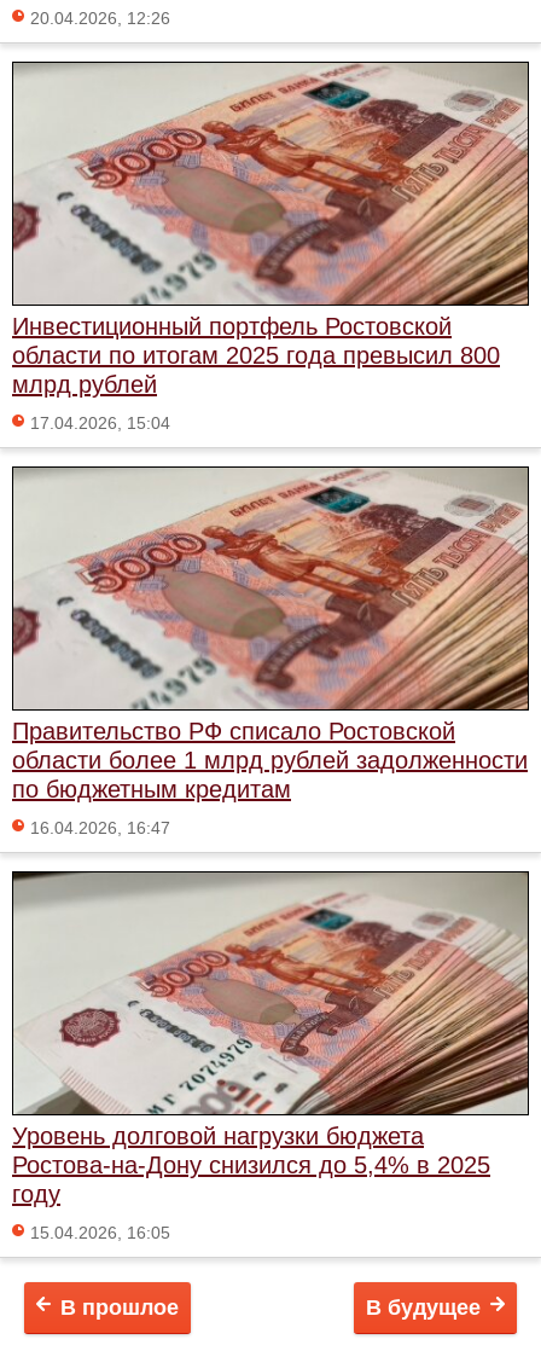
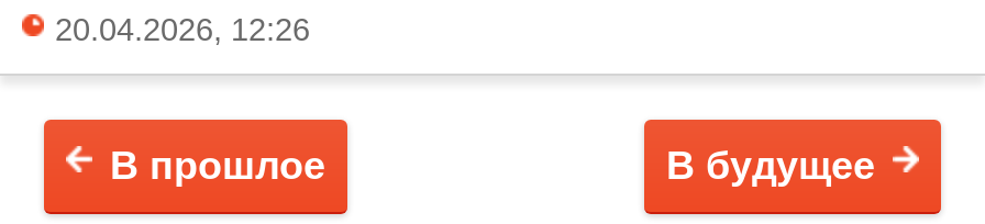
[11,60,530,433] [image] | Инвестиционный портфель Ростовской | области по итогам 2025 года превысил 800 | млрд рублей | 17.04.2026, 15:04 -> none
[11,465,530,837] [image] | Правительство РФ списало Ростовской | области более 1 млрд рублей задолженности | по бюджетным кредитам | 16.04.2026, 16:47 -> none
[11,870,530,1242] [image] | Уровень долговой нагрузки бюджета | Ростова-на-Дону снизился до 5,4% в 2025 | году | 15.04.2026, 16:05 -> none

